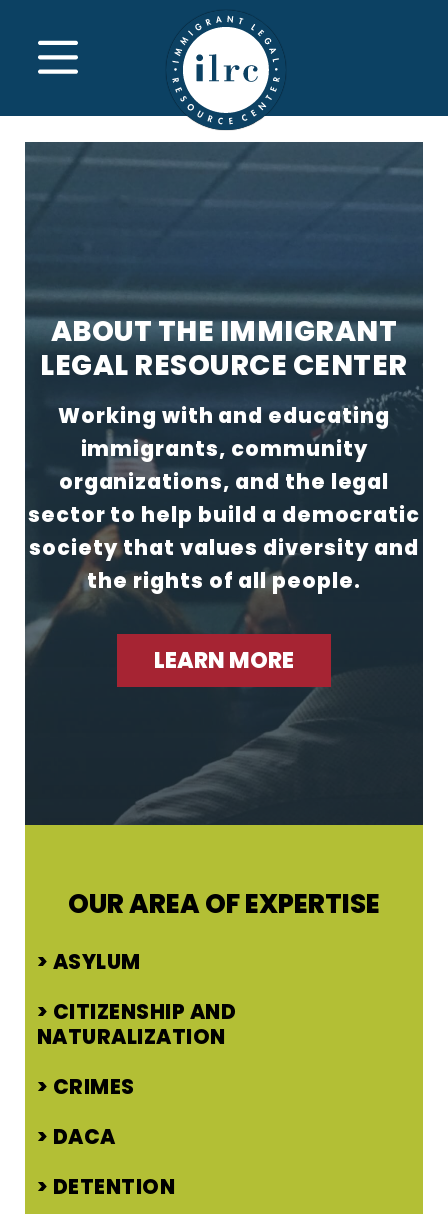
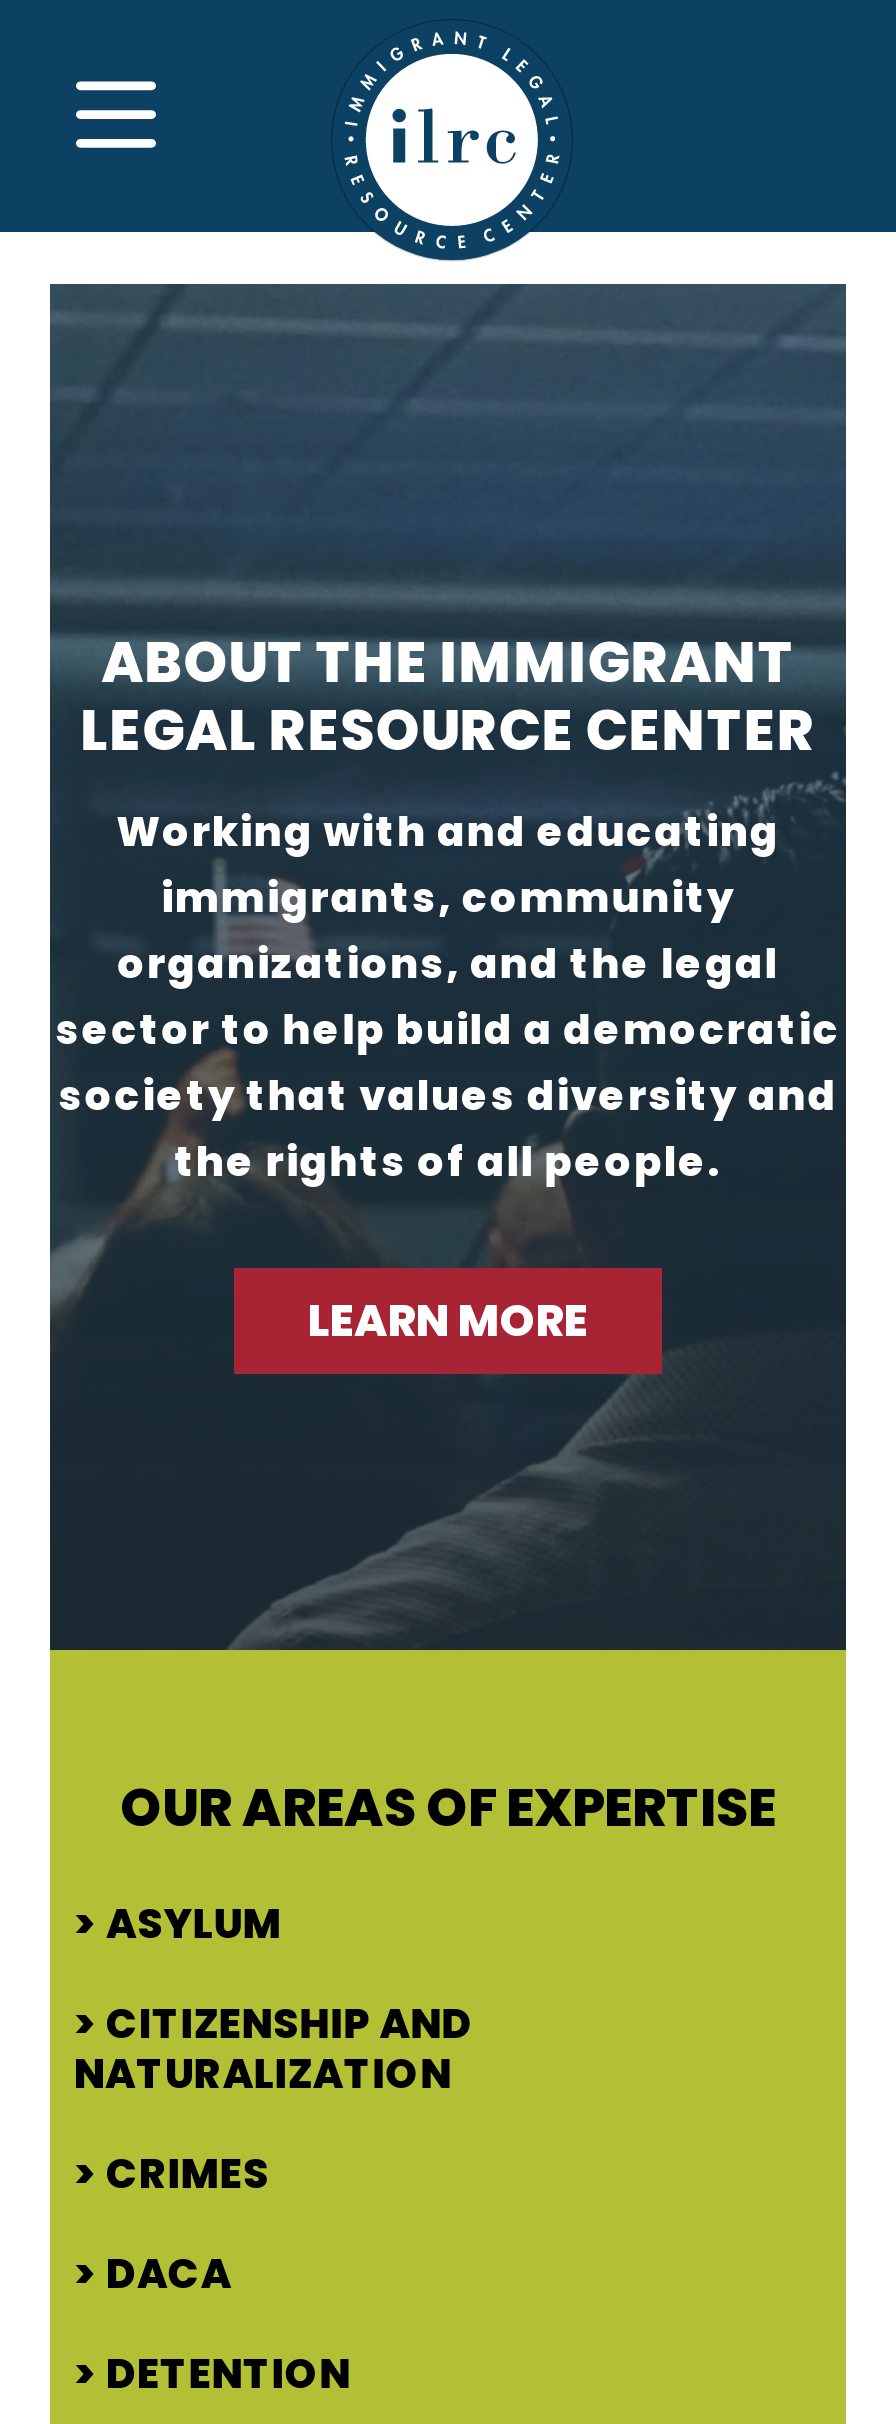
[68,886,380,922] OUR AREA OF EXPERTISE -> [120,1771,776,1843] OUR AREAS OF EXPERTISE

